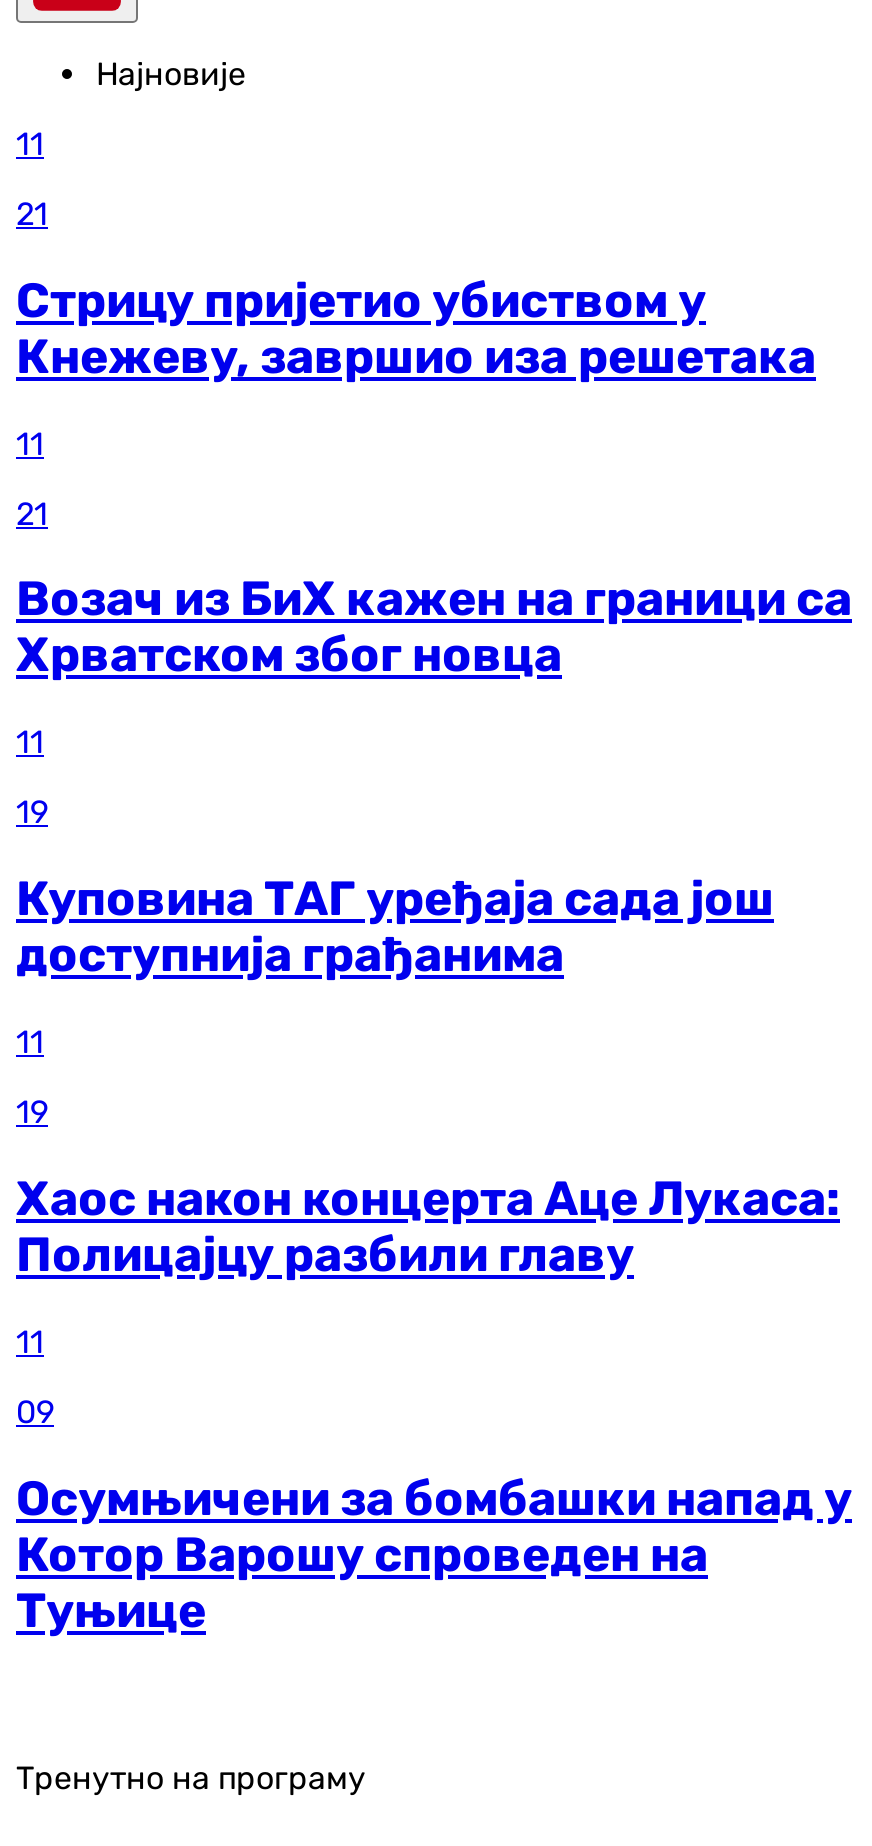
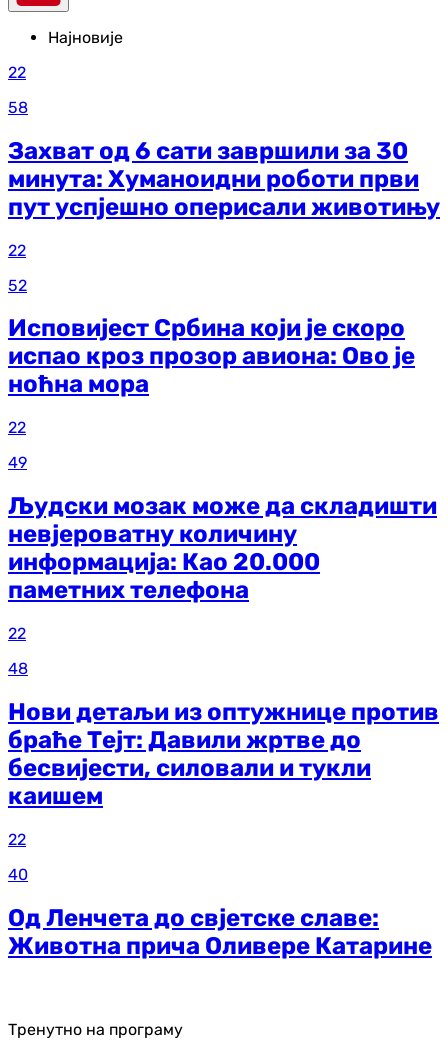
[16,124,44,162] 11 -> [8,63,26,82] 22
[16,194,48,232] 21 -> [8,98,28,117] 58
[16,272,816,384] Стрицу пријетио убиством у | Кнежеву, завршио иза решетака -> [8,137,440,221] Захват од 6 сати завршили за 30 | минута: Хуманоидни роботи први | пут успјешно оперисали животињу
[16,424,44,462] 11 -> [8,240,26,259] 22
[16,494,48,532] 21 -> [8,275,27,294] 52
[16,572,852,684] Возач из БиХ кажен на граници са | Хрватском због новца -> [8,314,415,398] Исповијест Србина који је скоро | испао кроз прозор авиона: Ово је | ноћна мора
[16,724,44,762] 11 -> [8,418,26,437] 22
[16,794,48,832] 19 -> [8,453,27,472] 49
[16,871,774,983] Куповина ТАГ уређаја сада још | доступнија грађанима -> [8,492,437,604] Људски мозак може да складишти | невјероватну количину | информација: Као 20.000 | паметних телефона
[16,1023,44,1061] 11 -> [8,624,26,643] 22
[16,1093,48,1131] 19 -> [8,659,28,678] 48
[16,1171,840,1283] Хаос након концерта Аце Лукаса: | Полицајцу разбили главу -> [8,698,439,810] Нови детаљи из оптужнице против | браће Тејт: Давили жртве до | бесвијести, силовали и тукли | каишем
[16,1323,44,1361] 11 -> [8,830,26,849] 22
[16,1393,54,1431] 09 -> [8,865,28,884] 40
[16,1471,852,1639] Осумњичени за бомбашки напад у | Котор Варошу спроведен на | Туњице -> [8,904,432,960] Од Ленчета до свјетске славе: | Животна прича Оливере Катарине

